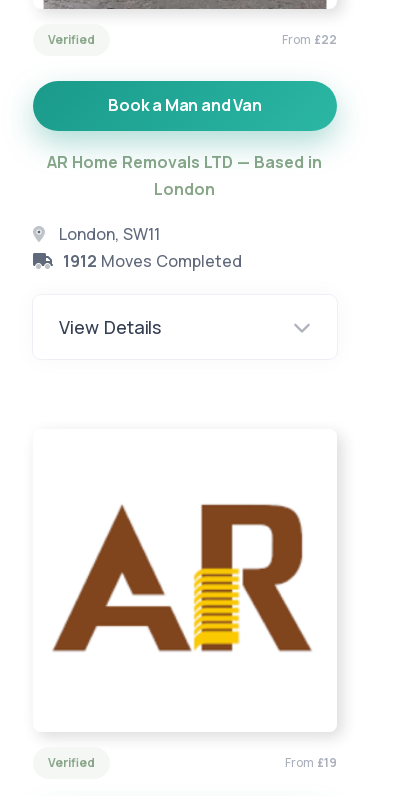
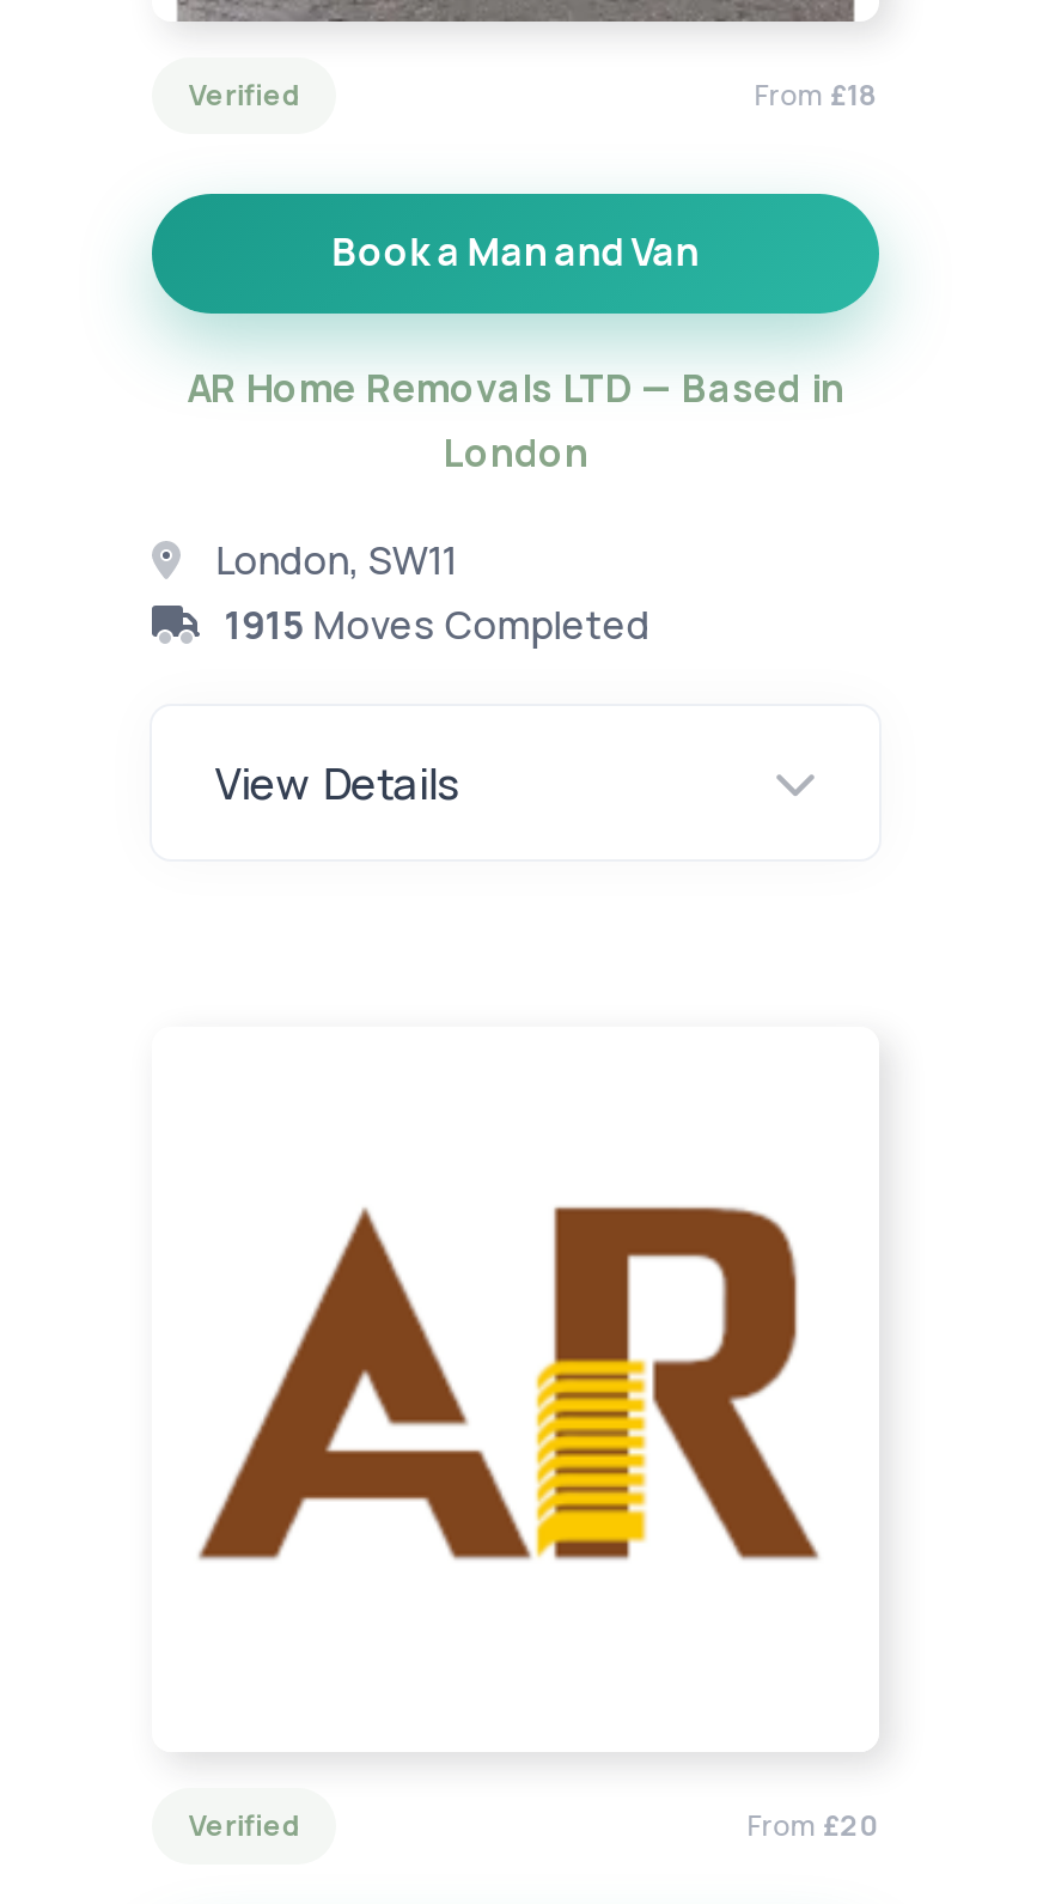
[282,31,337,48] From £22 -> [754,74,878,114] From £18
[63,250,242,272] 1912 Moves Completed -> [224,598,650,651] 1915 Moves Completed
[285,754,337,771] From £19 -> [747,1805,878,1846] From £20

